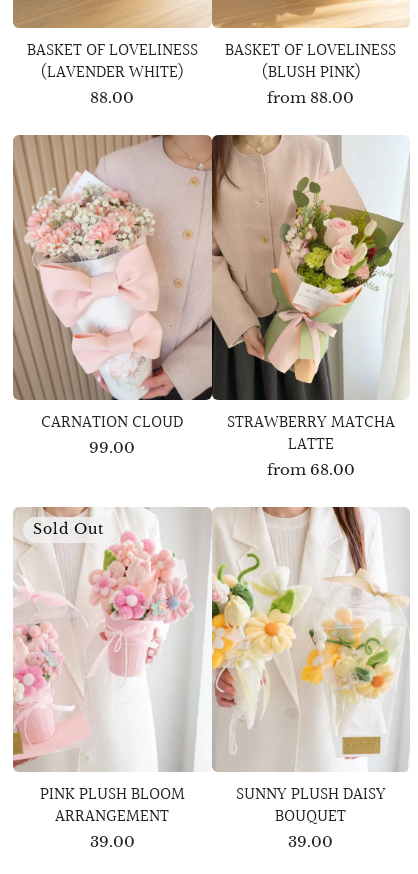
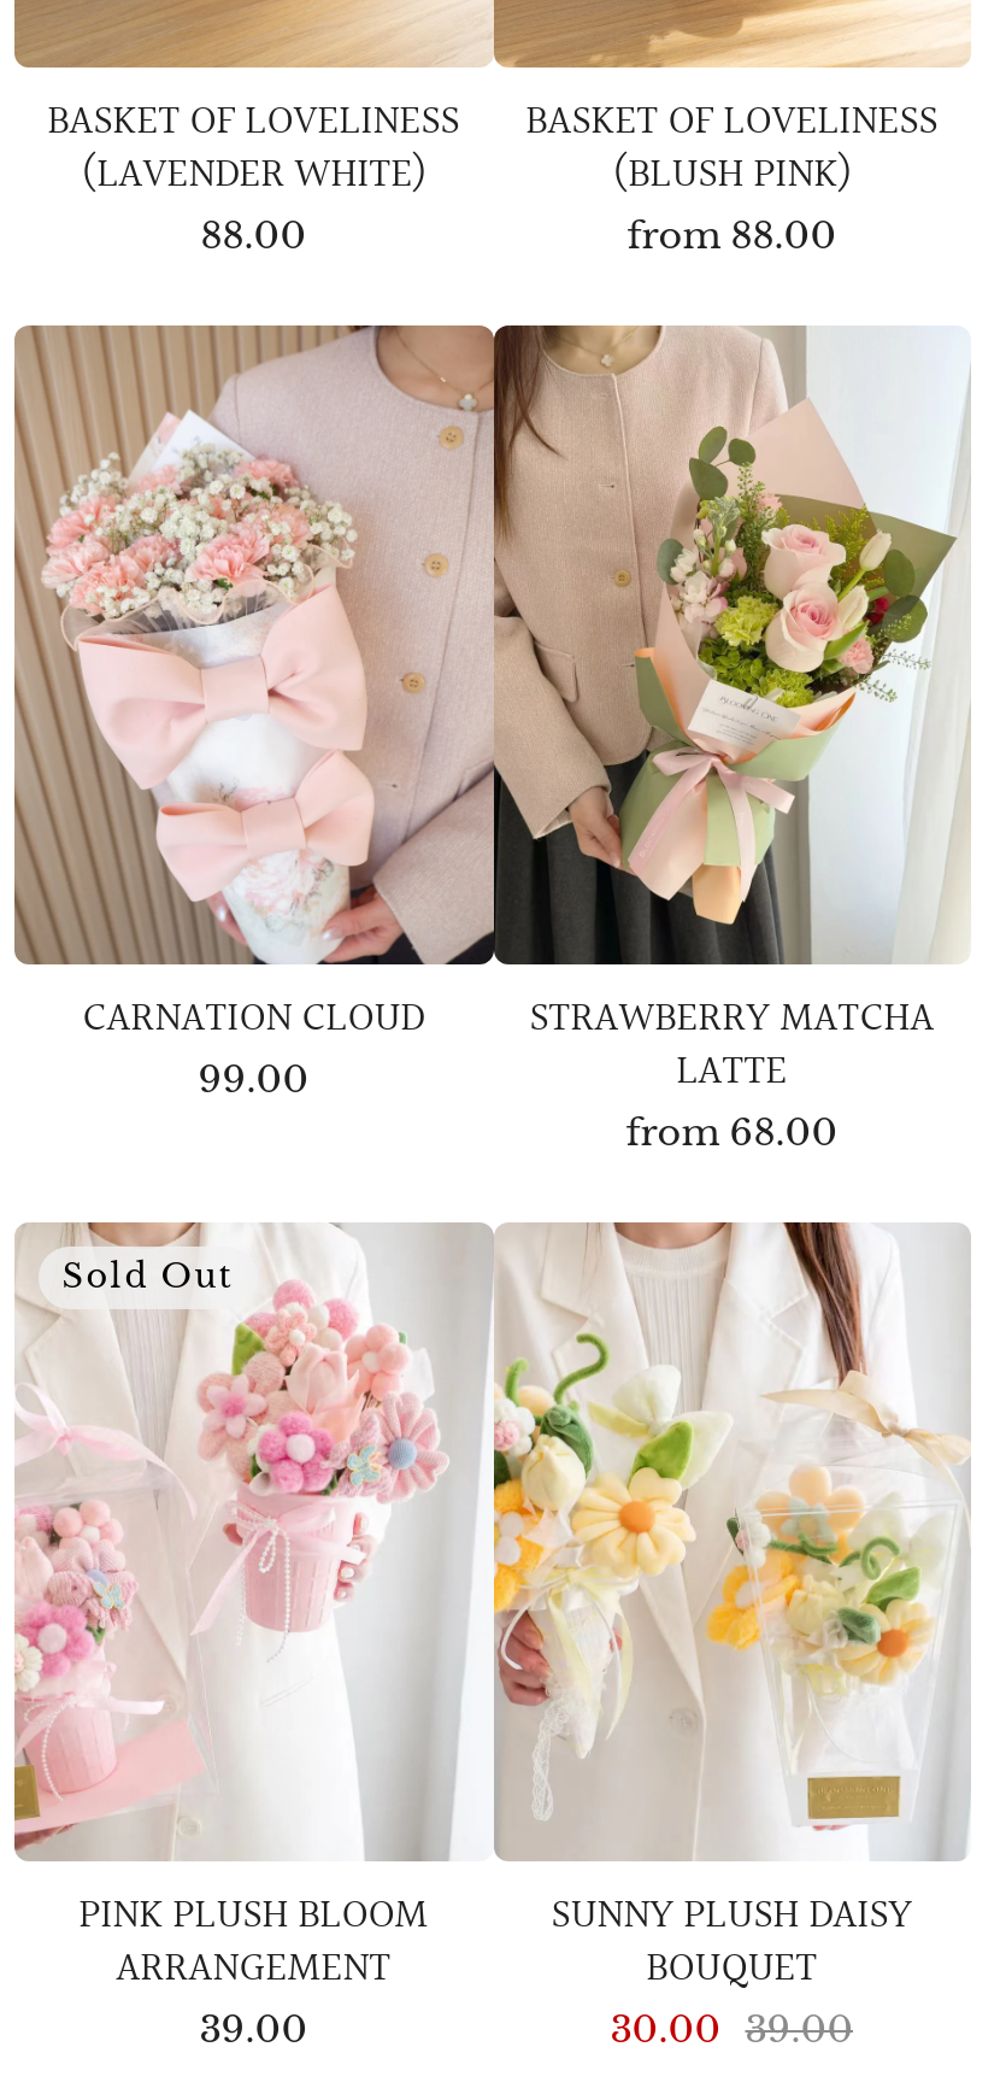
[288,832,333,851] 39.00 -> [610,2006,853,2051] 30.00 39.00

